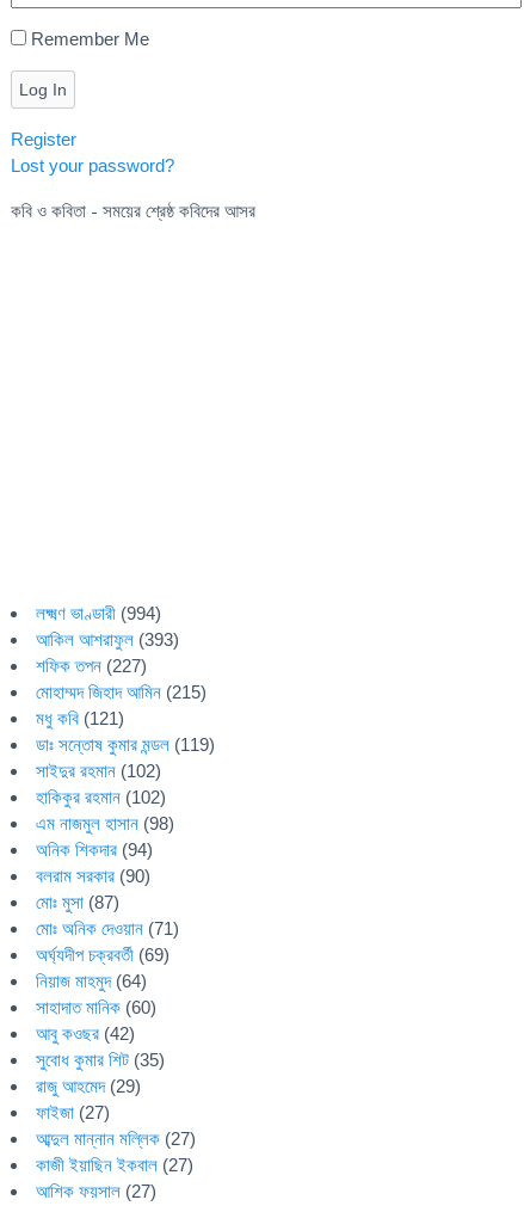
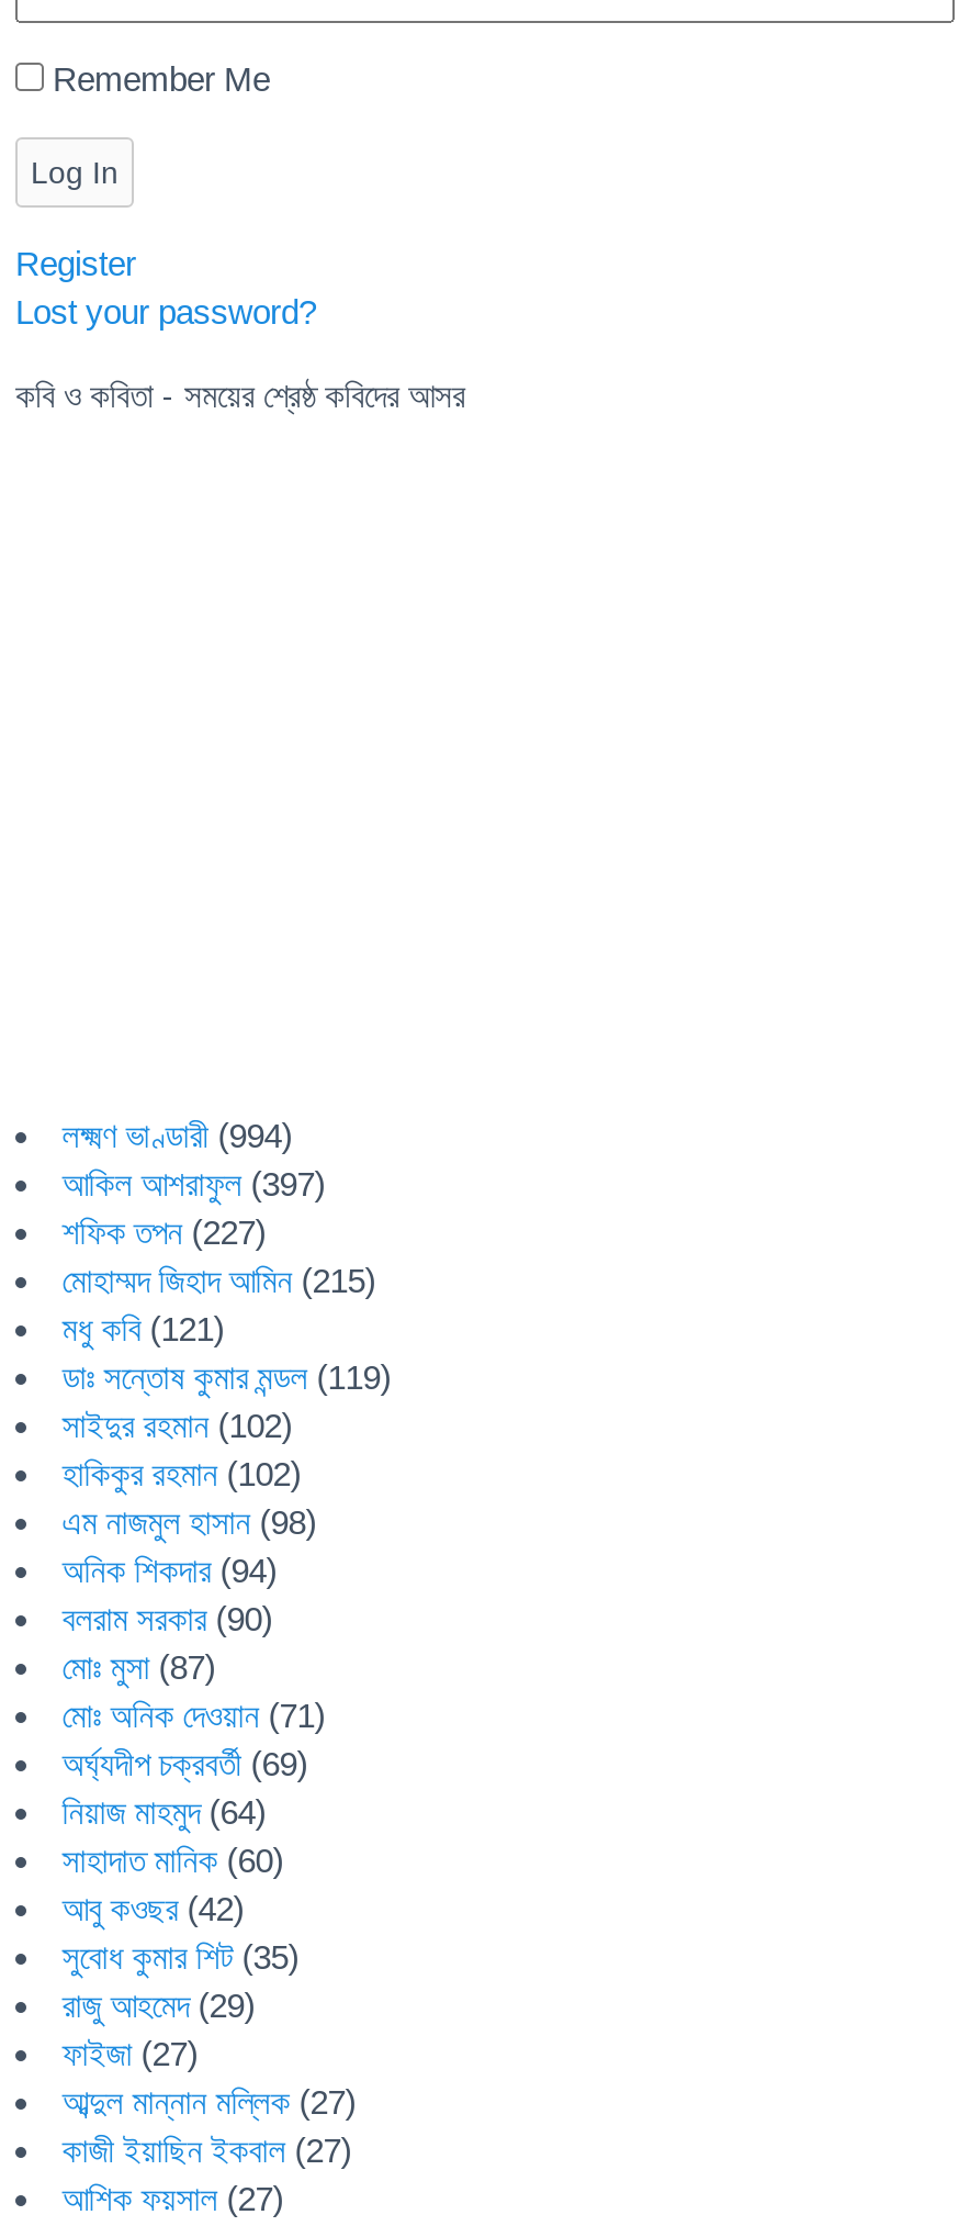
[36,630,179,650] আকিল আশরাফুল (393) -> [62,1166,325,1204] আকিল আশরাফুল (397)

